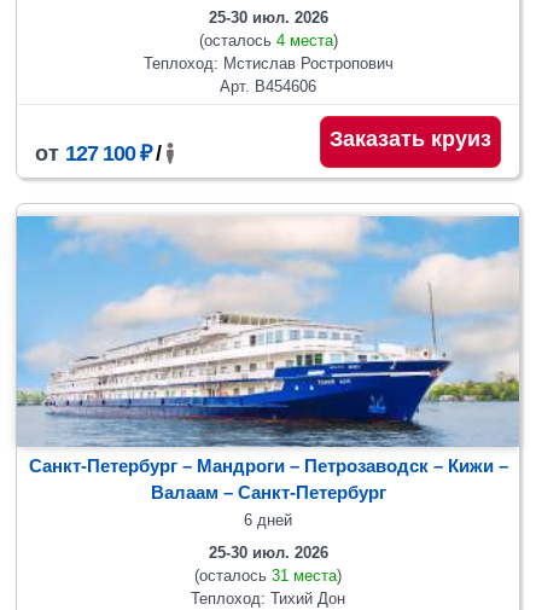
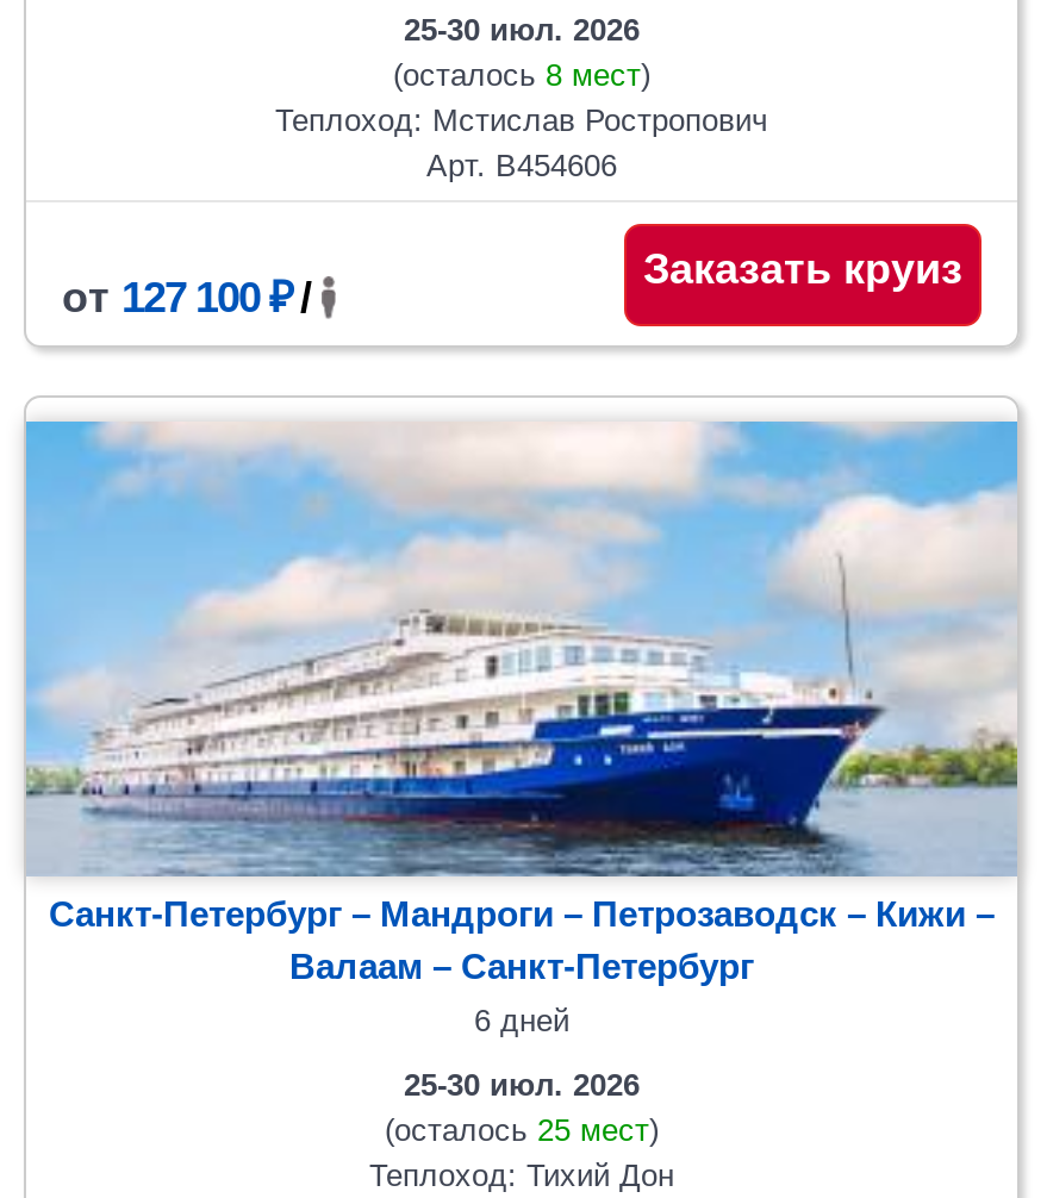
[199,32,337,50] (осталось 4 места) -> [393,57,650,93] (осталось 8 мест)
[194,567,342,585] (осталось 31 места) -> [385,1112,659,1148] (осталось 25 мест)

